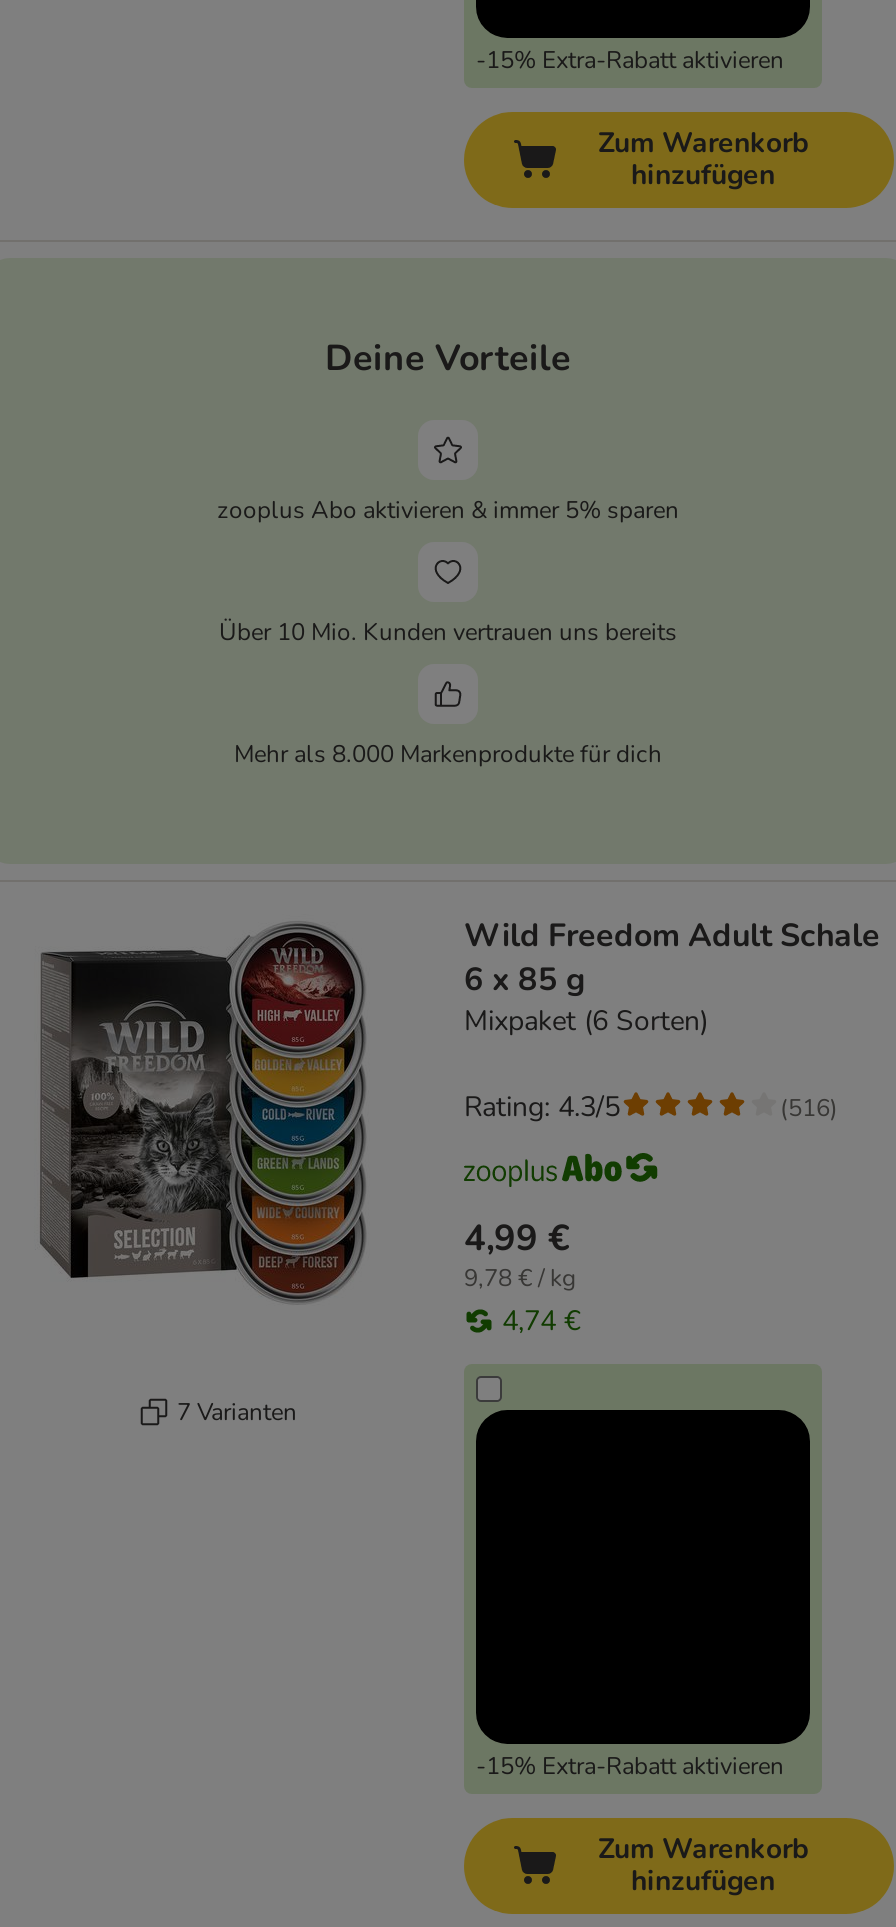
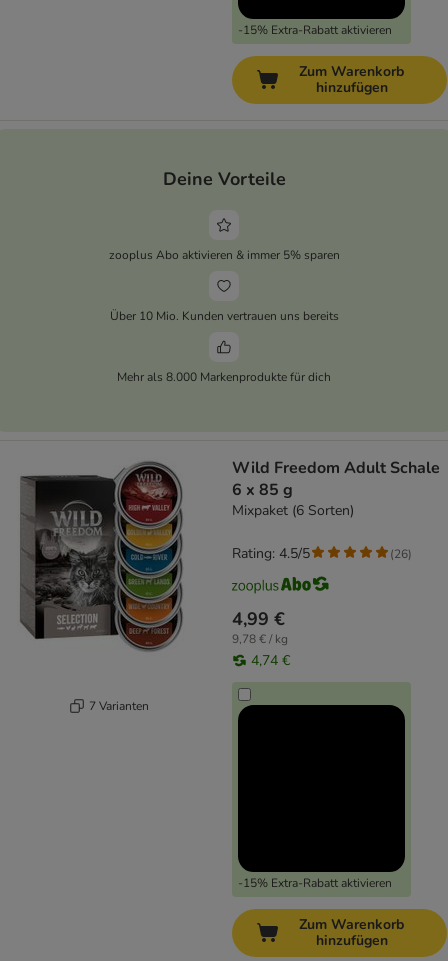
[464,1088,620,1126] Rating: 4.3/5 -> [232,544,310,563] Rating: 4.5/5
[780,1091,838,1123] (516) -> [390,546,412,562] (26)

